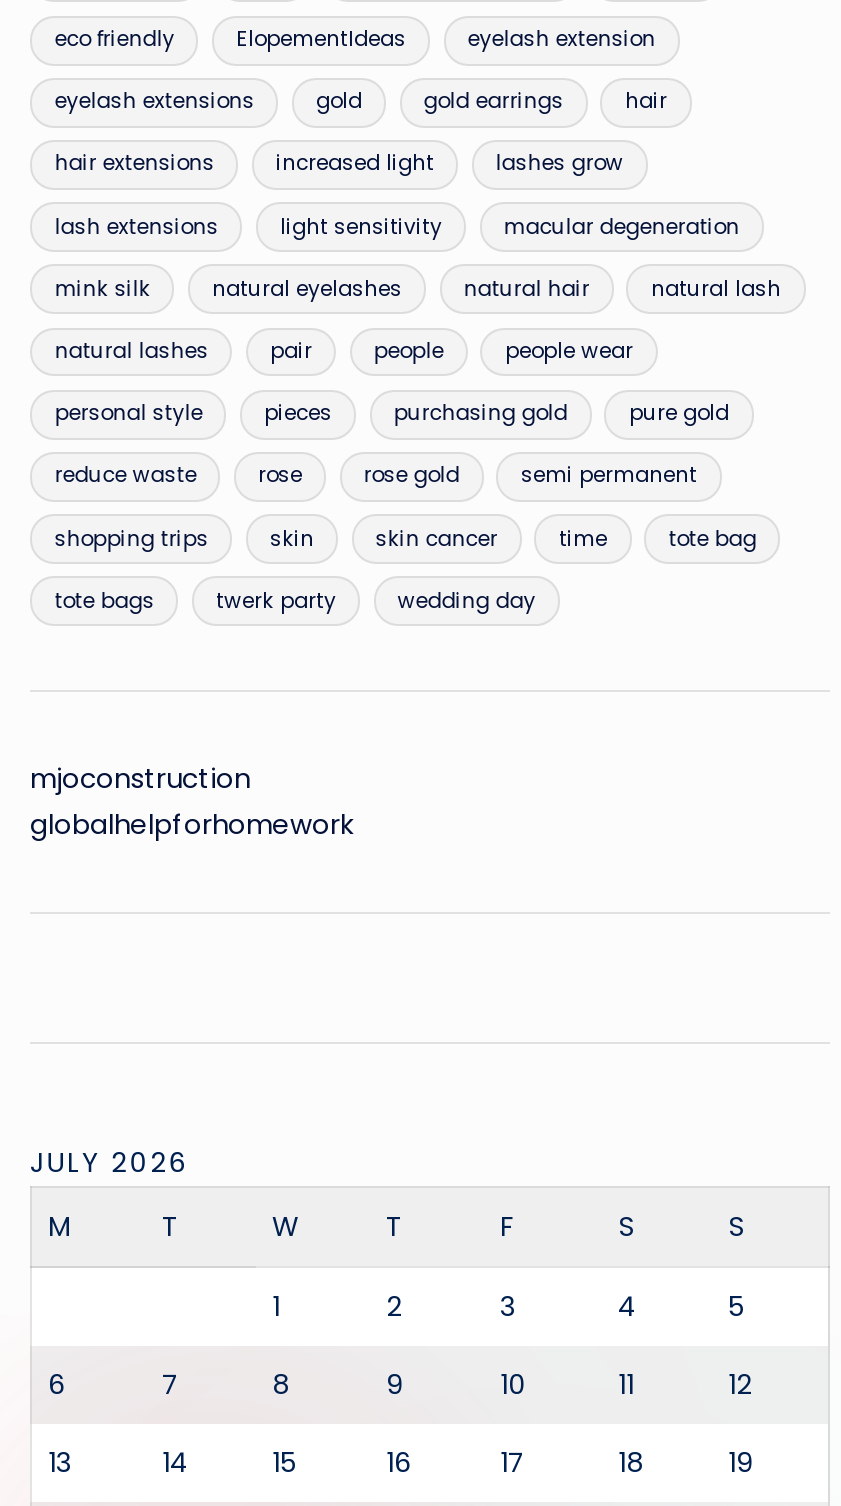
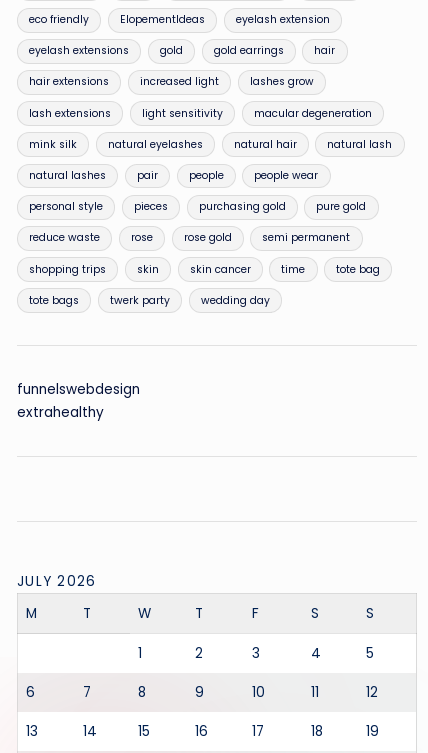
[30,760,354,844] mjoconstruction | globalhelpforhomework -> [17,380,140,422] funnelswebdesign | extrahealthy

